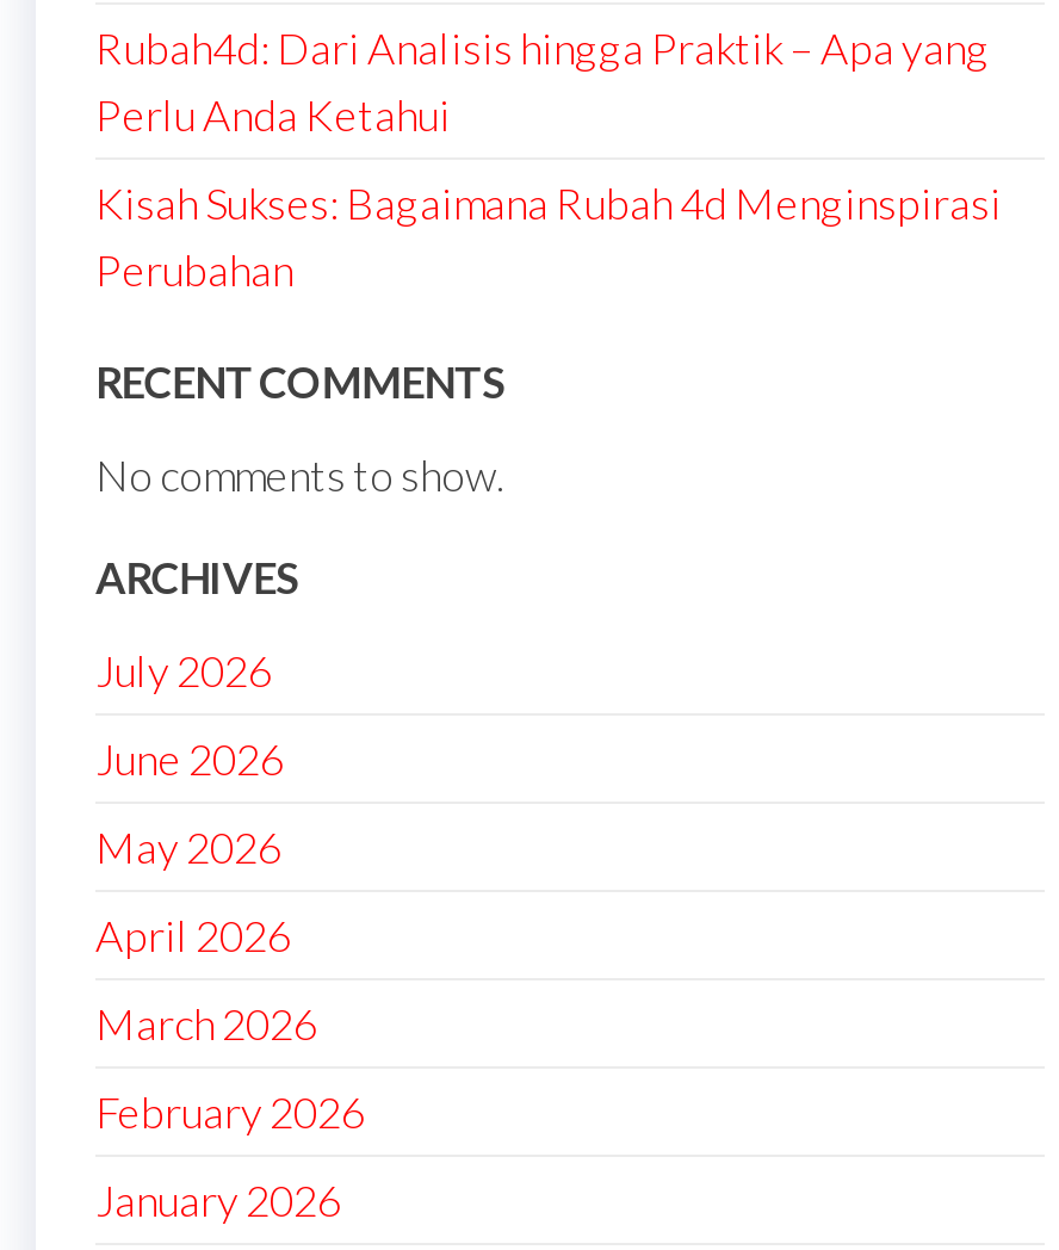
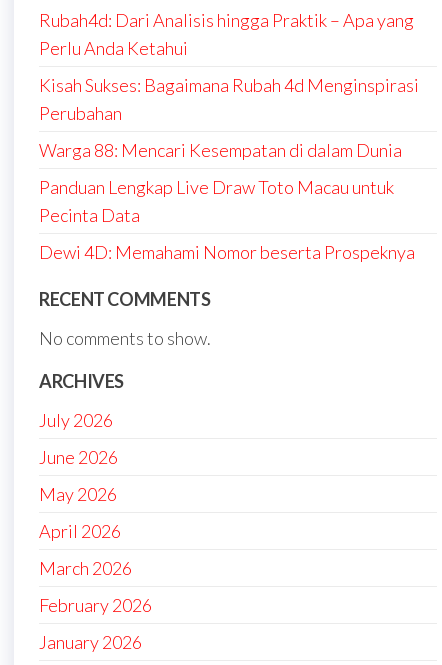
none -> [39,139,415,263] Warga 88: Mencari Kesempatan di dalam Dunia | Panduan Lengkap Live Draw Toto Macau untuk | Pecinta Data | Dewi 4D: Memahami Nomor beserta Prospeknya

